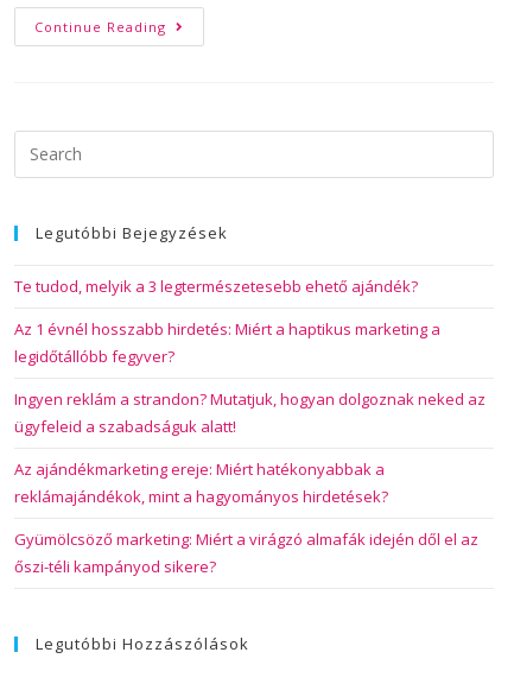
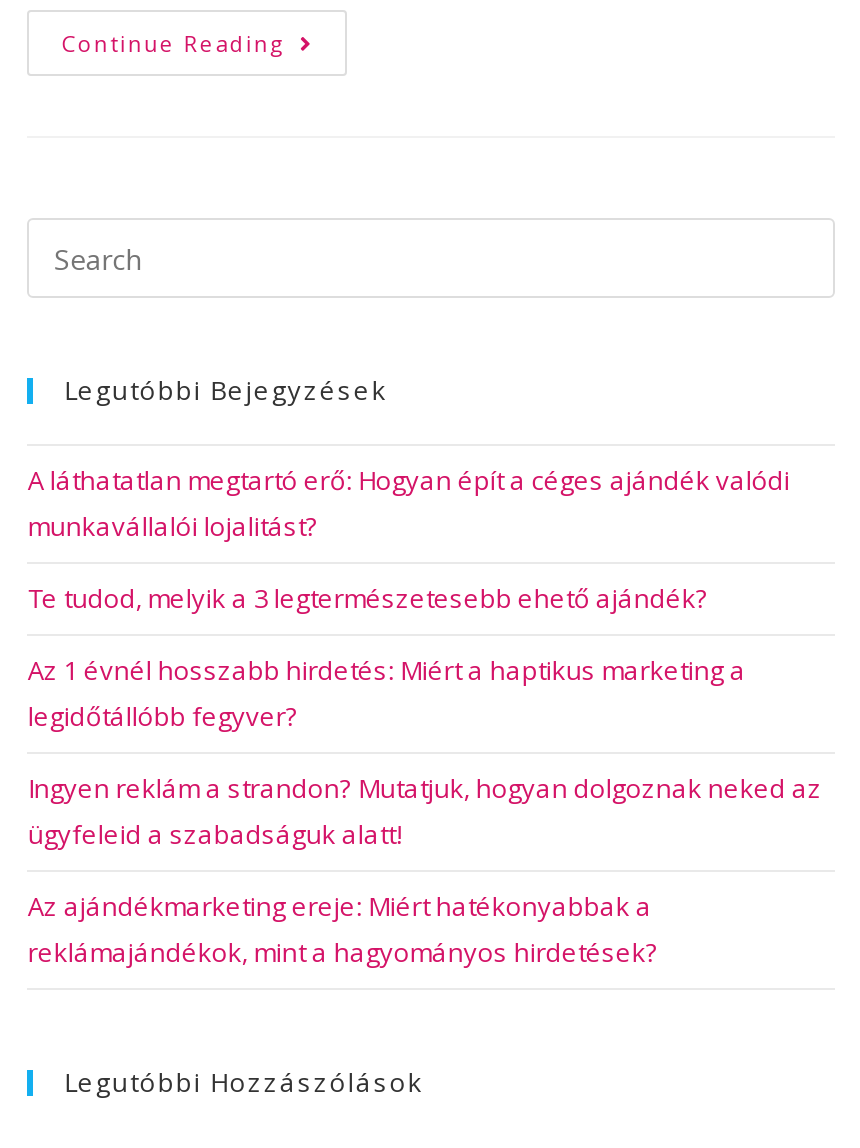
none -> [28,462,790,544] A láthatatlan megtartó erő: Hogyan épít a céges ajándék valódi | munkavállalói lojalitást?
moved [15,275,486,507] -> [28,580,822,970]: Te tudod, melyik a 3 legtermészetesebb ehető ajándék? | Az 1 évnél hosszabb hirdetés: Miért a haptikus marketing a | legidőtállóbb fegyver? | Ingyen reklám a strandon? Mutatjuk, hogyan dolgoznak neked az | ügyfeleid a szabadságuk alatt! | Az ajándékmarketing ereje: Miért hatékonyabbak a | reklámajándékok, mint a hagyományos hirdetések?
[15,528,479,577] Gyümölcsöző marketing: Miért a virágzó almafák idején dől el az | őszi-téli kampányod sikere? -> none

